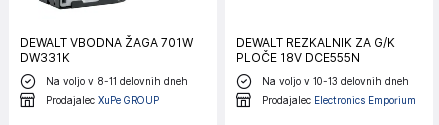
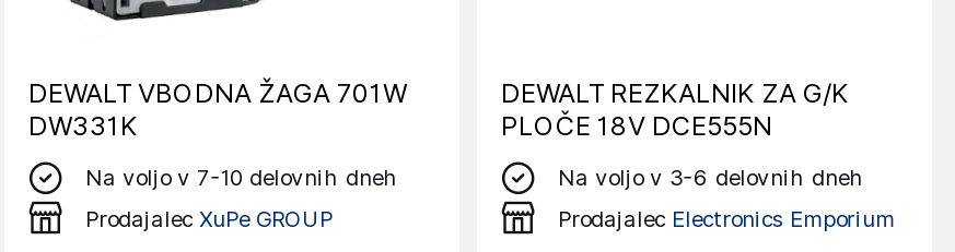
[46,74,188,86] Na voljo v 8-11 delovnih dneh -> [85,163,398,189] Na voljo v 7-10 delovnih dneh
[262,74,409,86] Na voljo v 10-13 delovnih dneh -> [558,163,864,189] Na voljo v 3-6 delovnih dneh

